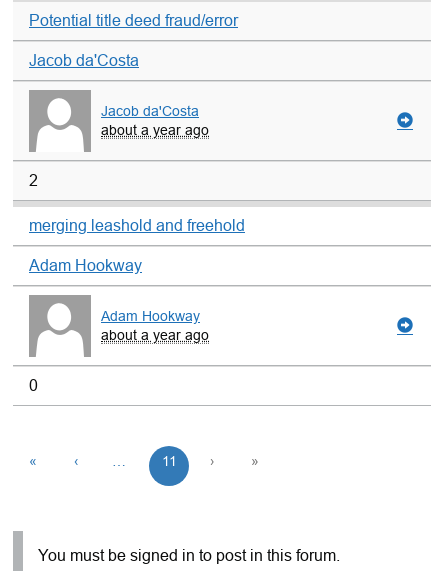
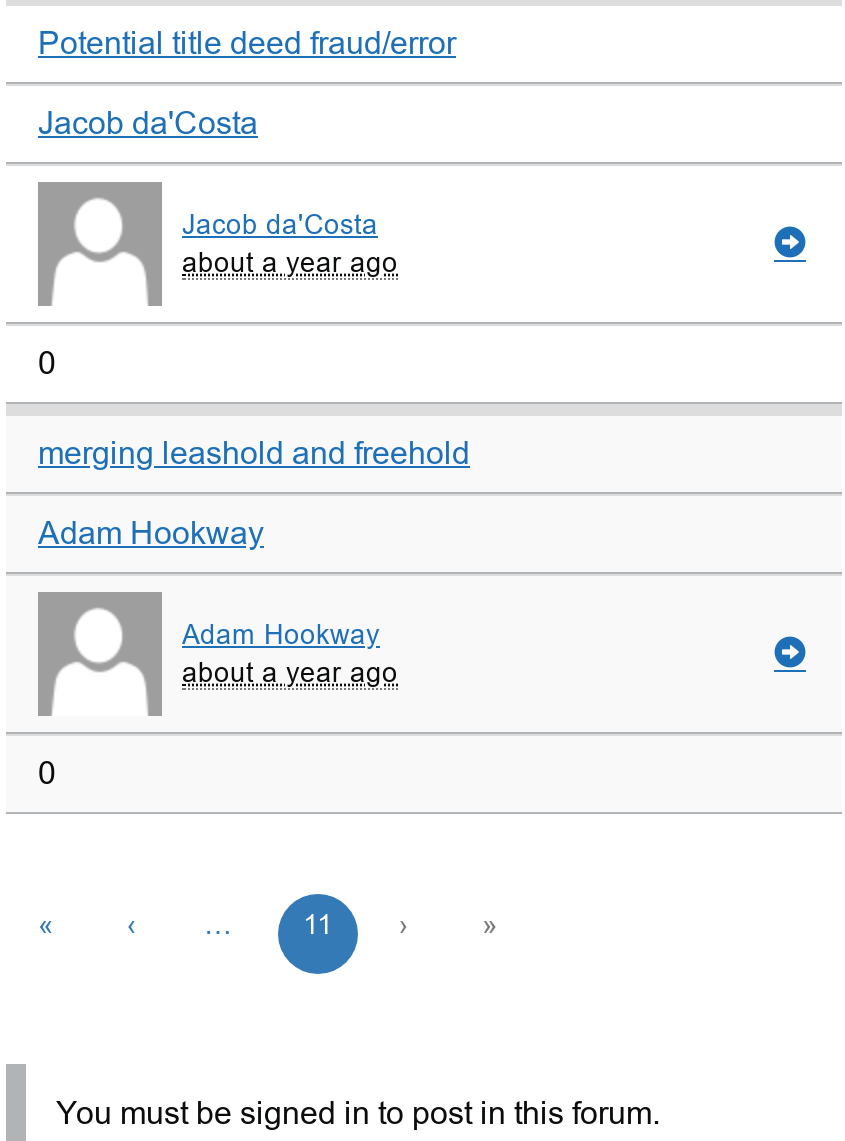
[29,172,38,189] 2 -> [38,346,56,380] 0

